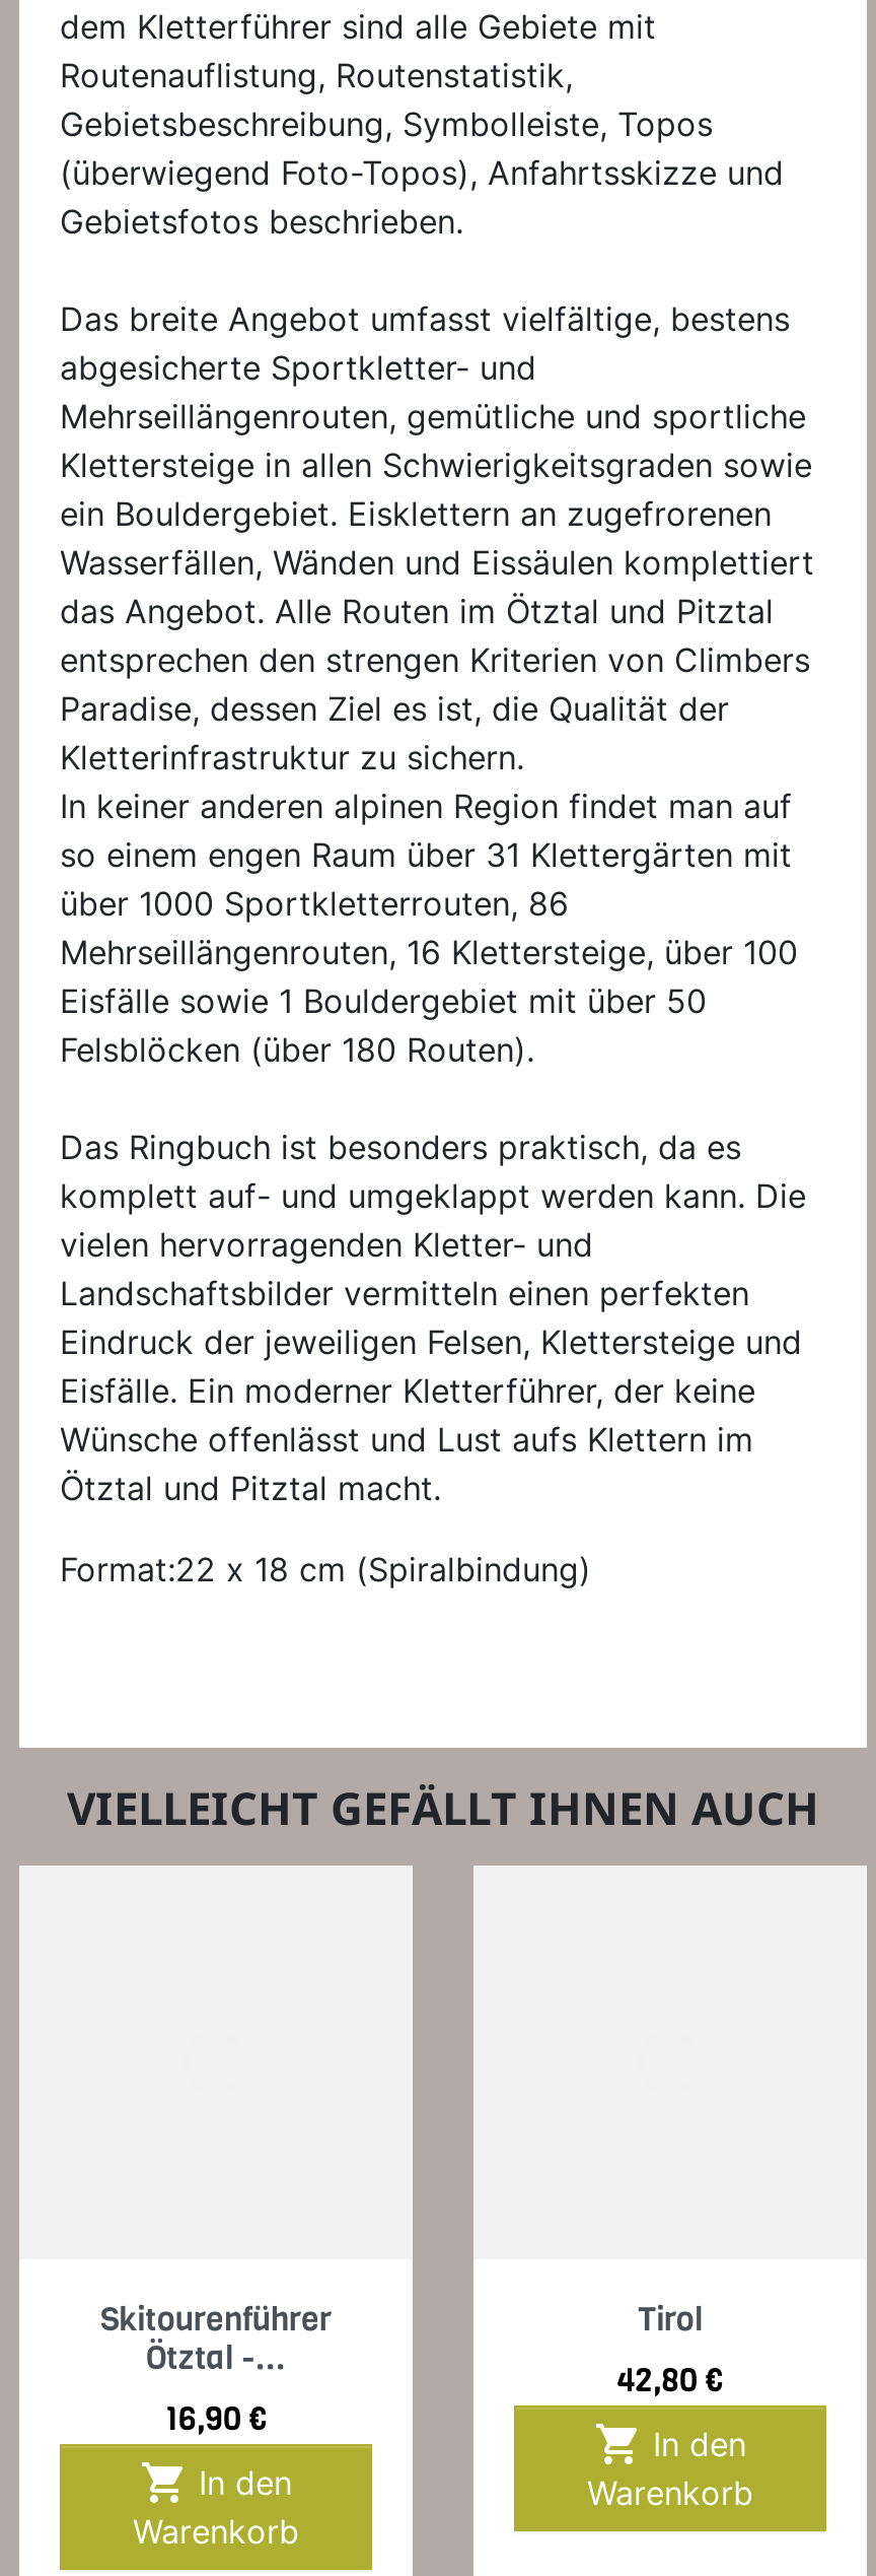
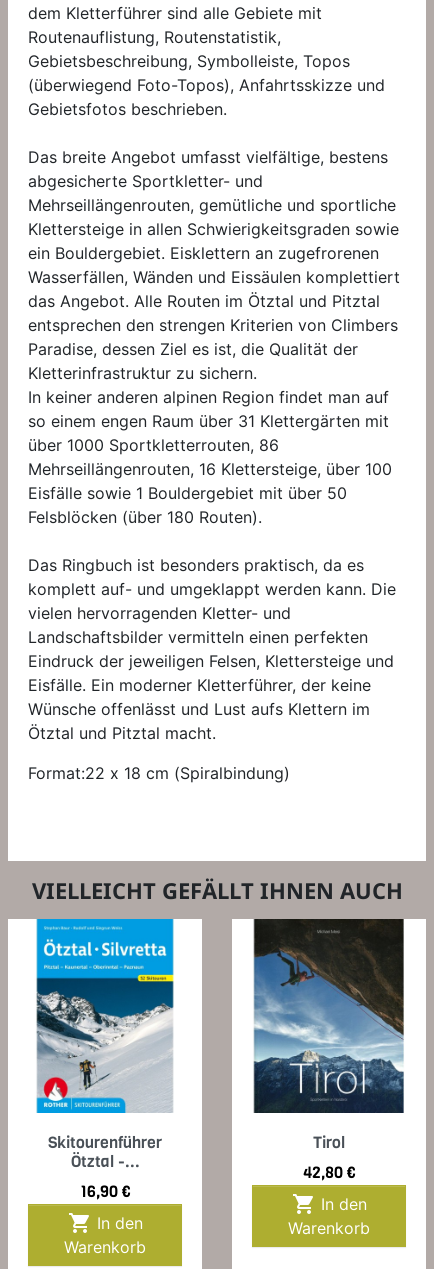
none -> [36,918,174,1114] [image]
none -> [253,918,405,1114] [image]

